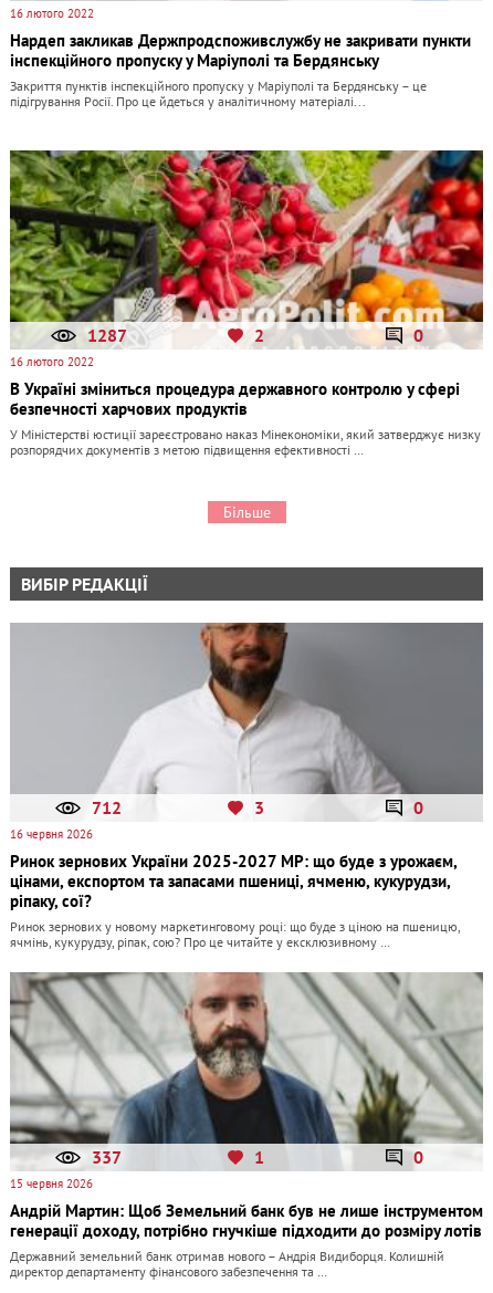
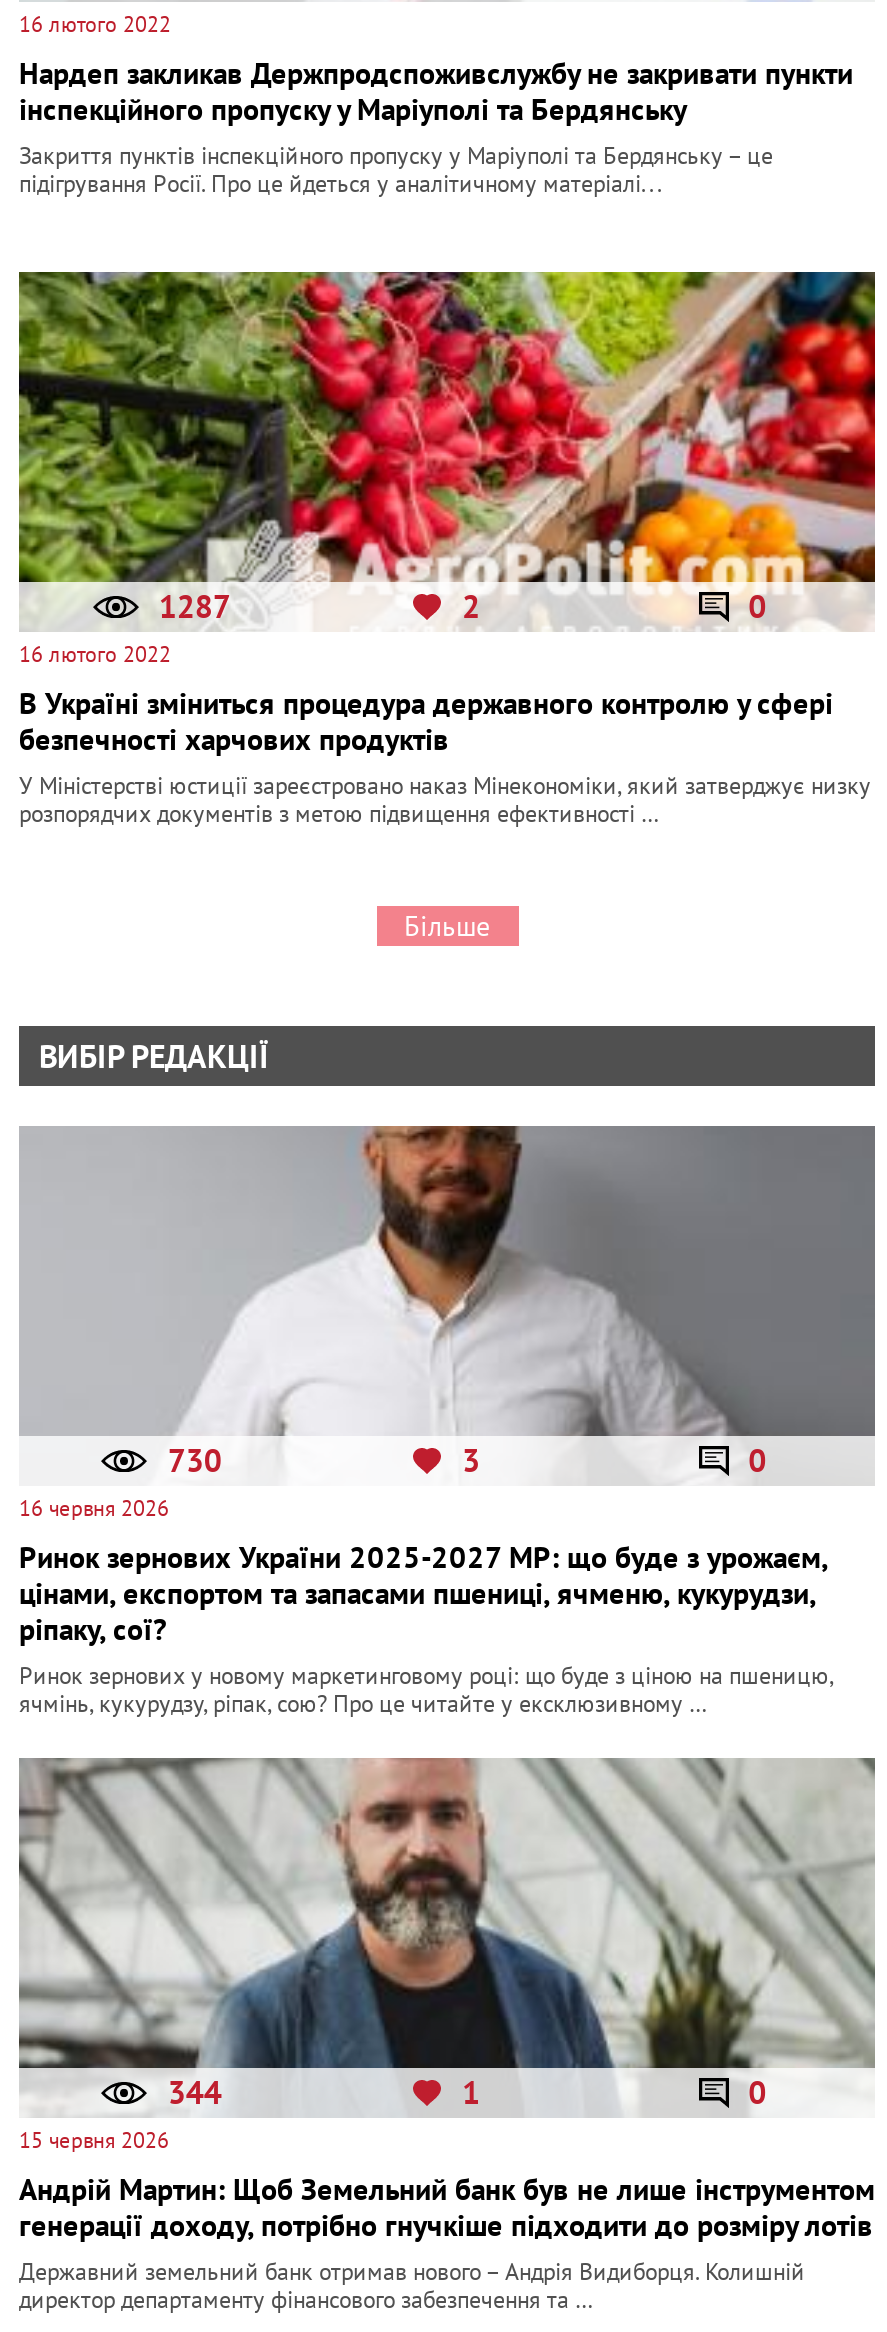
[92,796,122,818] 712 -> [168,1440,222,1480] 730
[92,1146,122,1168] 337 -> [168,2072,222,2112] 344

